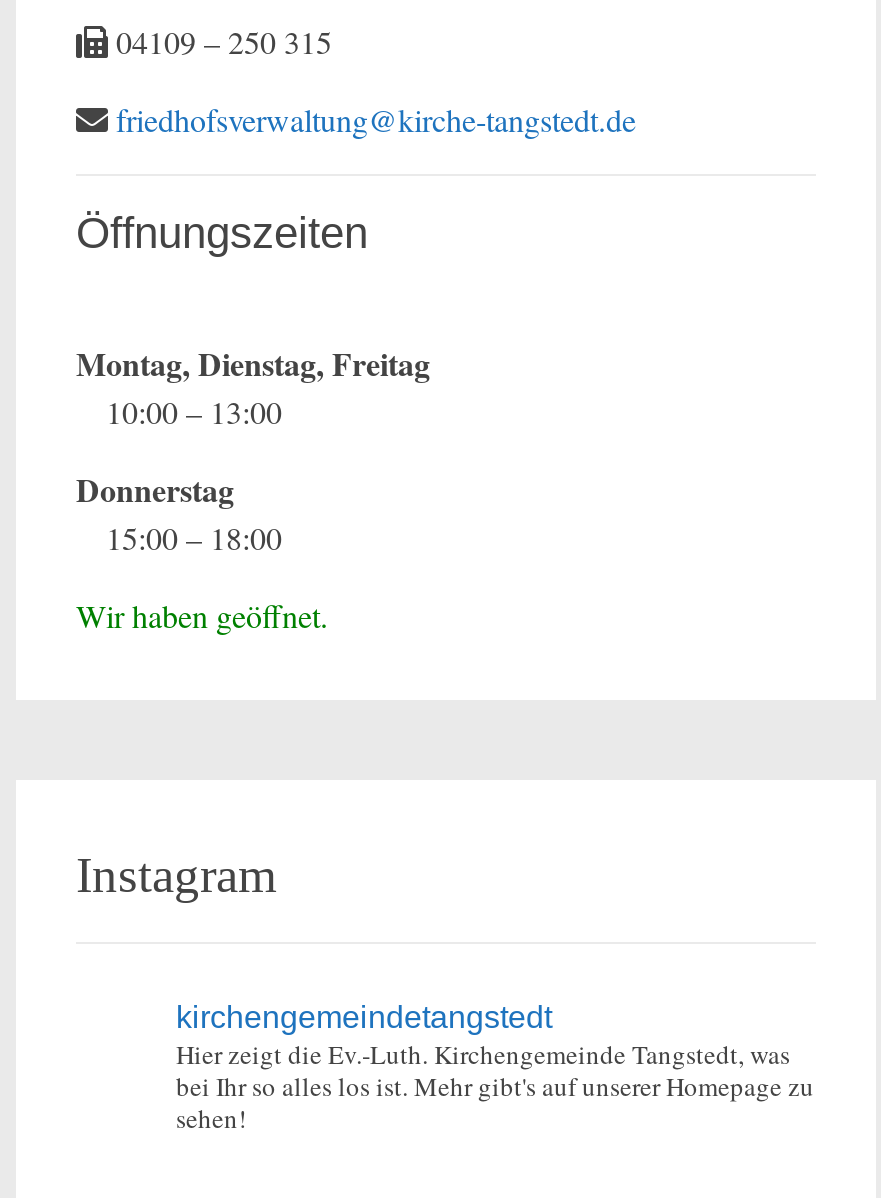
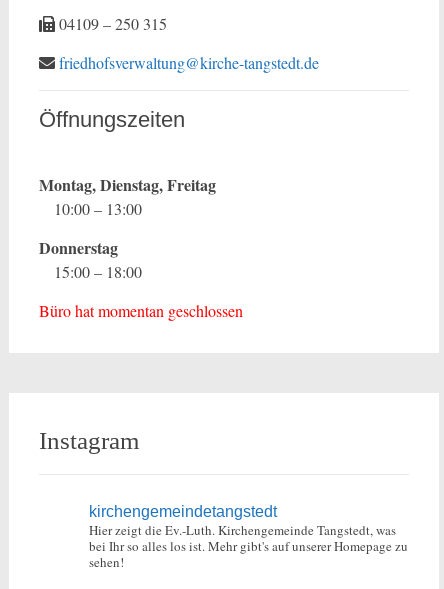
[76,594,328,636] Wir haben geöffnet. -> [39,300,243,321] Büro hat momentan geschlossen

